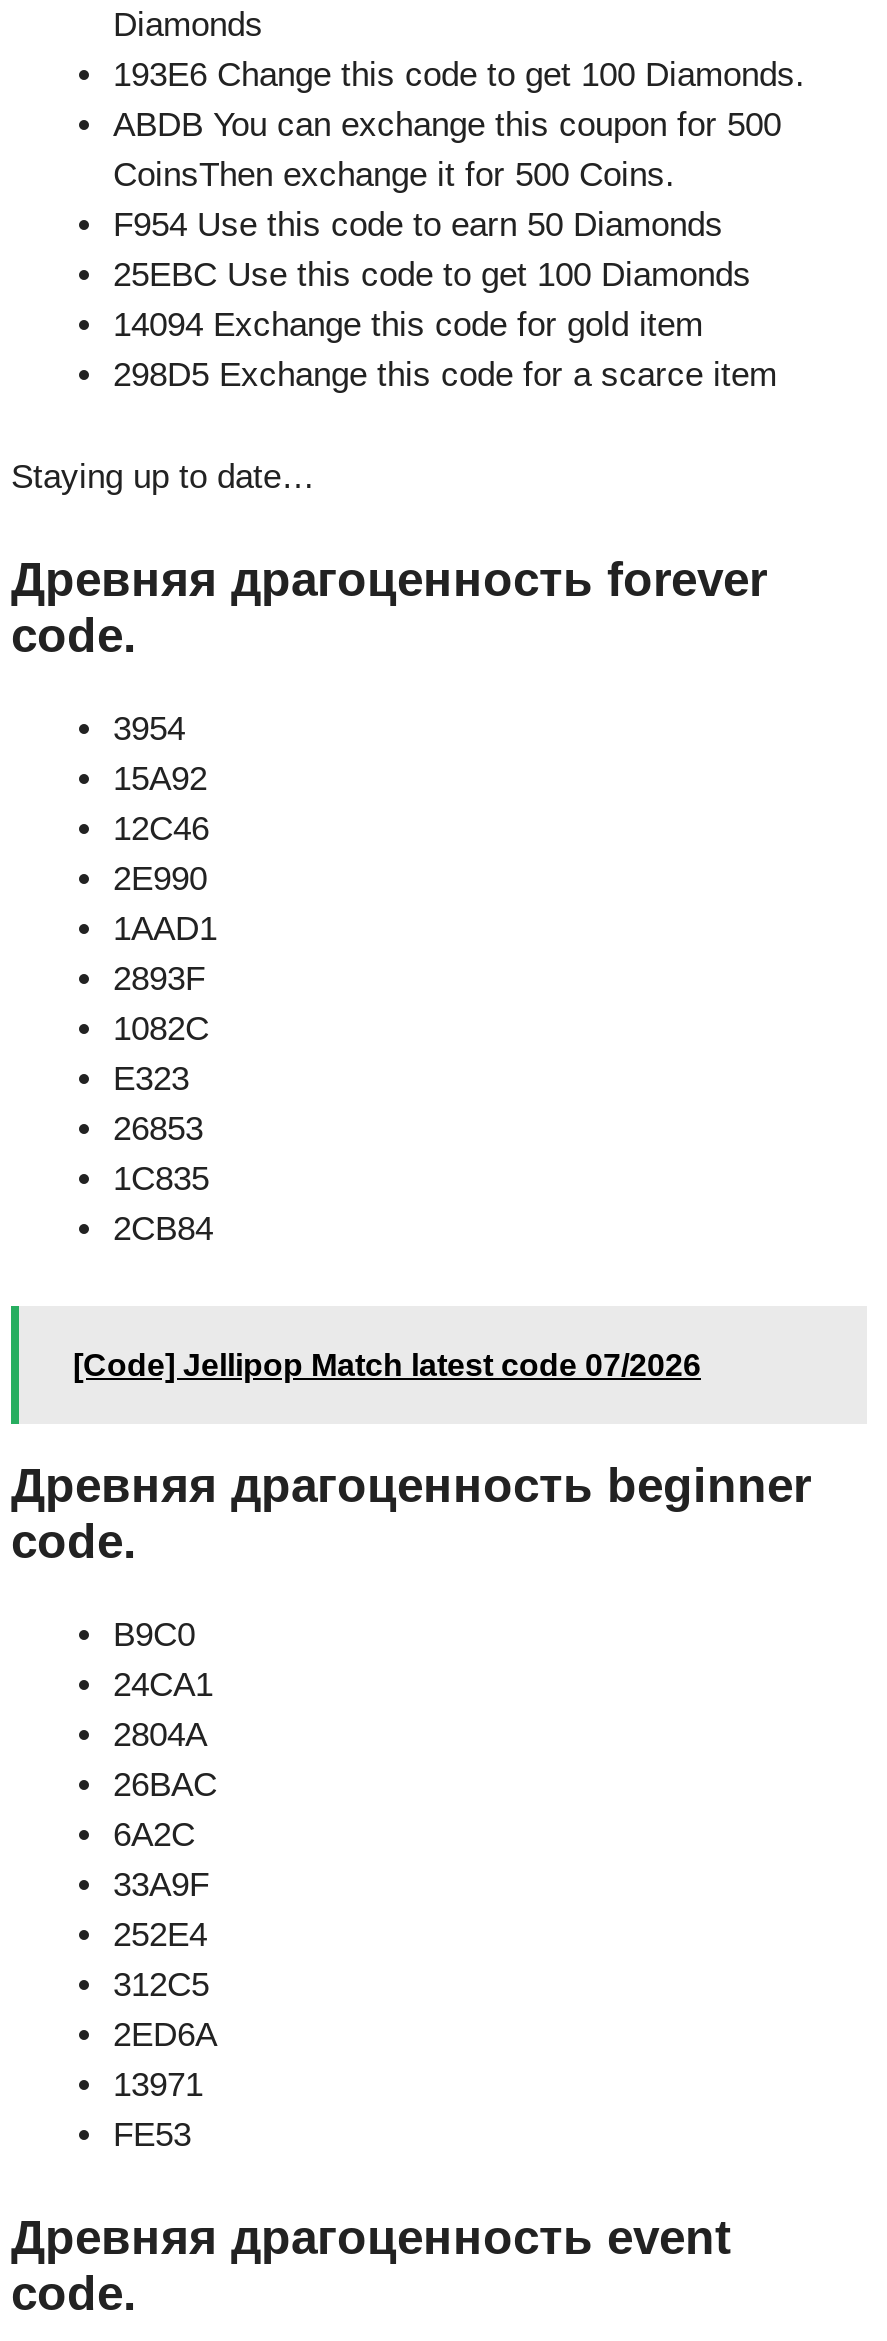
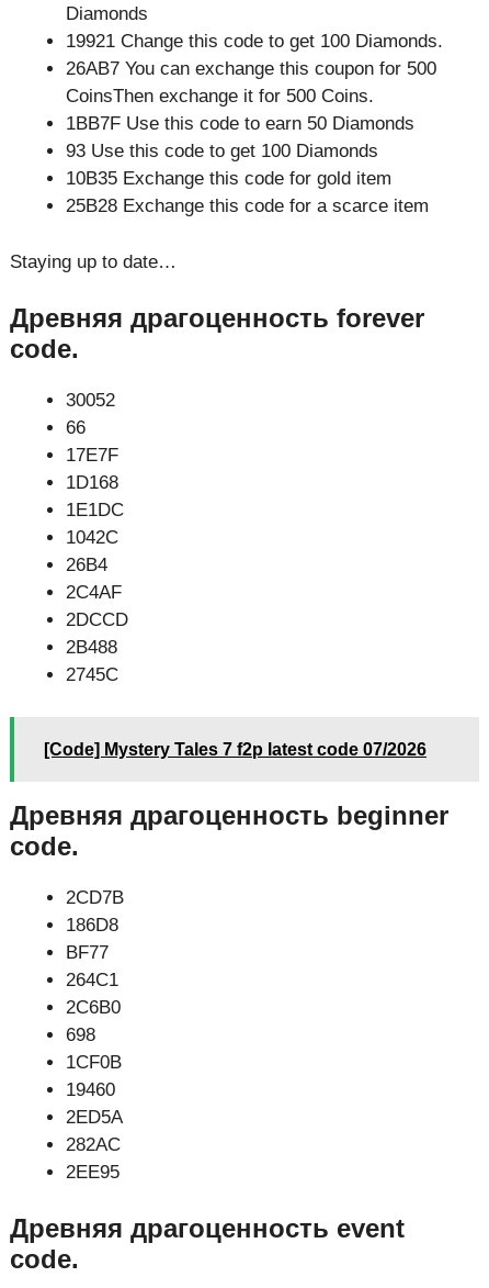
[113,56,805,94] 193E6 Change this code to get 100 Diamonds. -> [66,31,443,52] 19921 Change this code to get 100 Diamonds.
[113,106,781,144] ABDB You can exchange this coupon for 500 -> [66,58,436,79] 26AB7 You can exchange this coupon for 500
[113,206,723,244] F954 Use this code to earn 50 Diamonds -> [66,113,414,134] 1BB7F Use this code to earn 50 Diamonds
[113,256,751,294] 25EBC Use this code to get 100 Diamonds -> [66,141,378,161] 93 Use this code to get 100 Diamonds
[113,306,703,344] 14094 Exchange this code for gold item -> [66,168,391,189] 10B35 Exchange this code for gold item
[113,356,777,394] 298D5 Exchange this code for a scarce item -> [66,195,429,216] 25B28 Exchange this code for a scarce item
[113,710,217,1248] 3954 | 15A92 | 12C46 | 2E990 | 1AAD1 | 2893F | 1082C | E323 | 26853 | 1C835 | 2CB84 -> [66,390,128,685] 30052 | 66 | 17E7F | 1D168 | 1E1DC | 1042C | 26B4 | 2C4AF | 2DCCD | 2B488 | 2745C
[73,1347,701,1381] [Code] Jellipop Match latest code 07/2026 -> [44,740,427,758] [Code] Mystery Tales 7 f2p latest code 07/2026
[113,1615,217,2153] B9C0 | 24CA1 | 2804A | 26BAC | 6A2C | 33A9F | 252E4 | 312C5 | 2ED6A | 13971 | FE53 -> [66,887,124,1182] 2CD7B | 186D8 | BF77 | 264C1 | 2C6B0 | 698 | 1CF0B | 19460 | 2ED5A | 282AC | 2EE95

